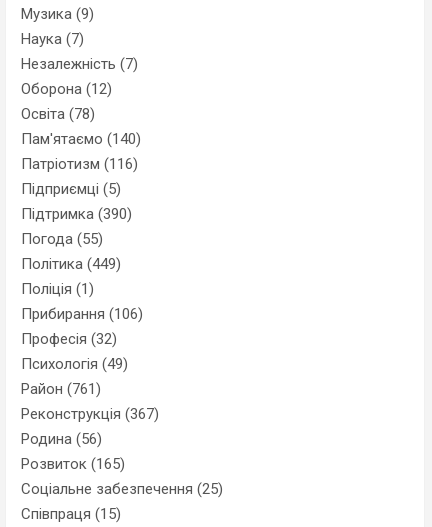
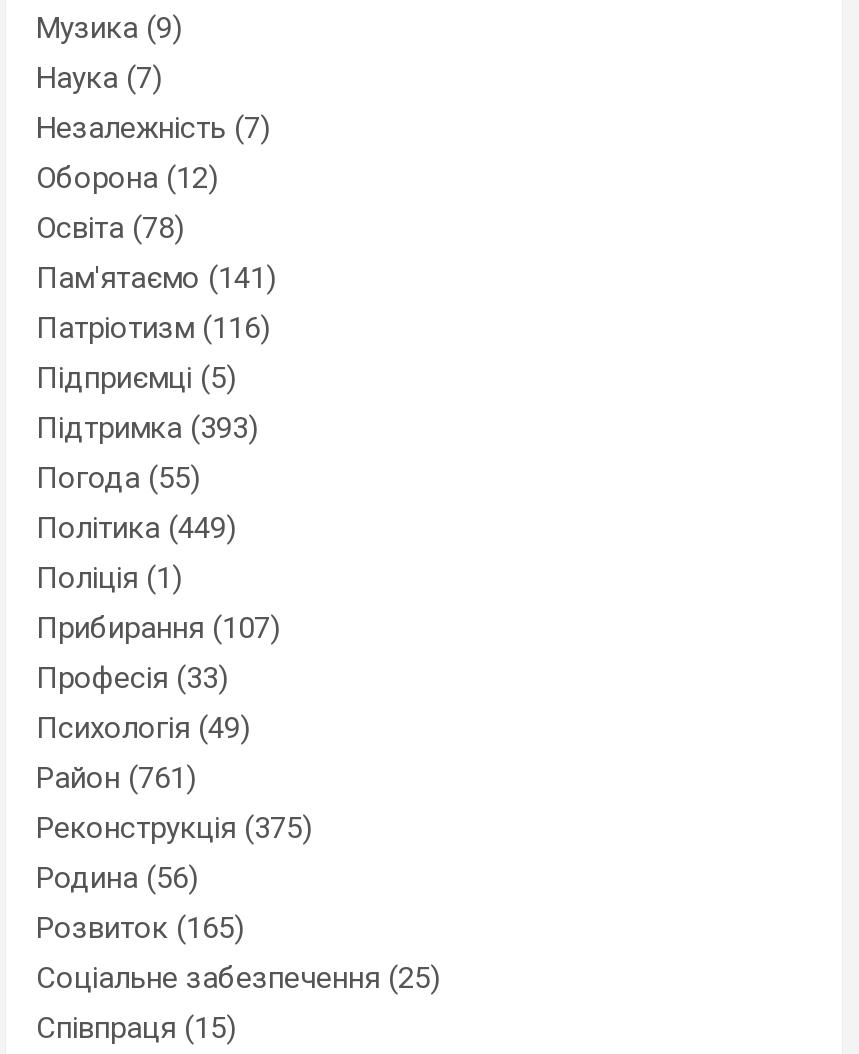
[21,130,141,148] Пам'ятаємо (140) -> [36,260,276,296] Пам'ятаємо (141)
[21,205,132,223] Підтримка (390) -> [36,410,258,446] Підтримка (393)
[21,305,143,323] Прибирання (106) -> [36,610,280,646] Прибирання (107)
[21,330,117,348] Професія (32) -> [36,660,228,696] Професія (33)
[21,405,159,423] Реконструкція (367) -> [36,810,312,846] Реконструкція (375)

